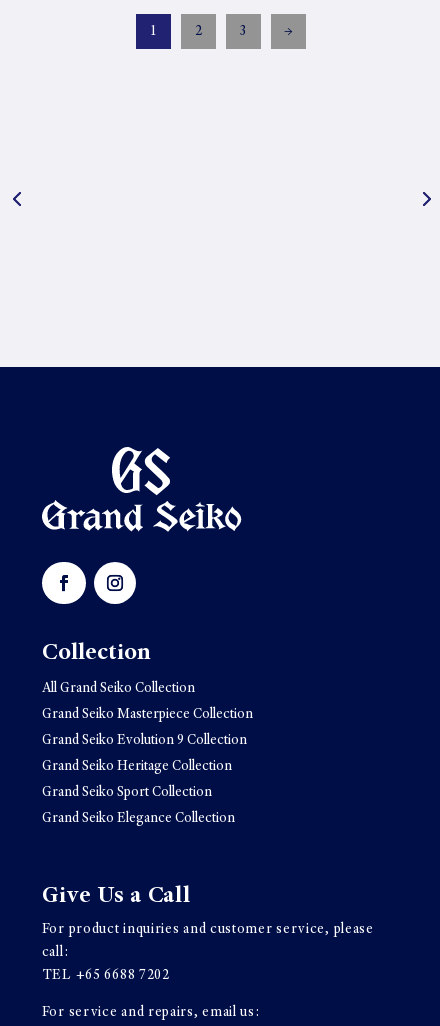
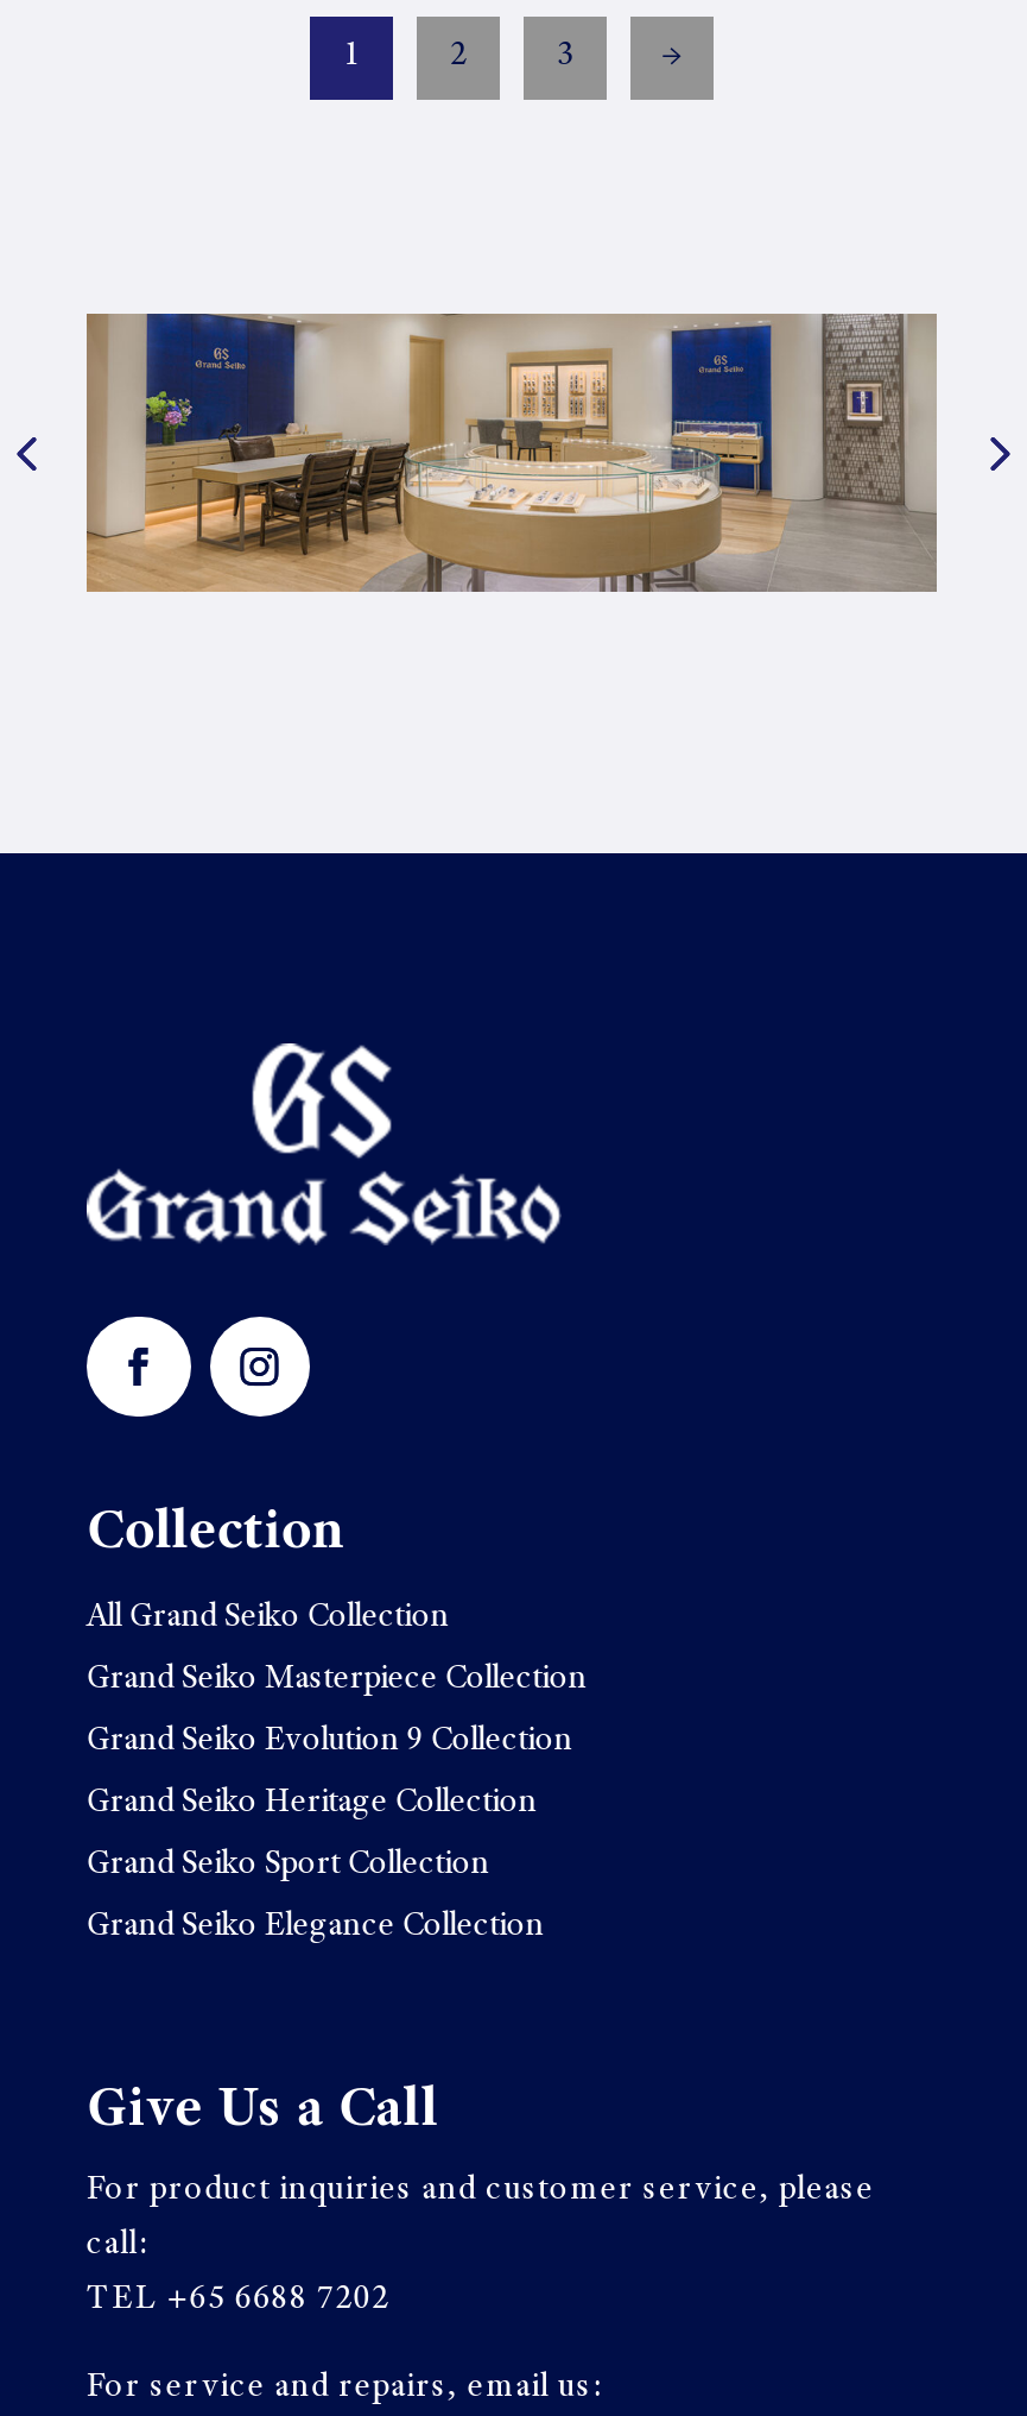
none -> [84,311,939,594] [image]

